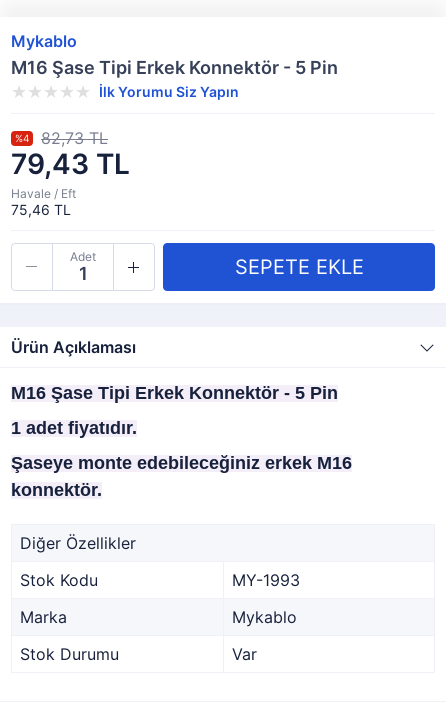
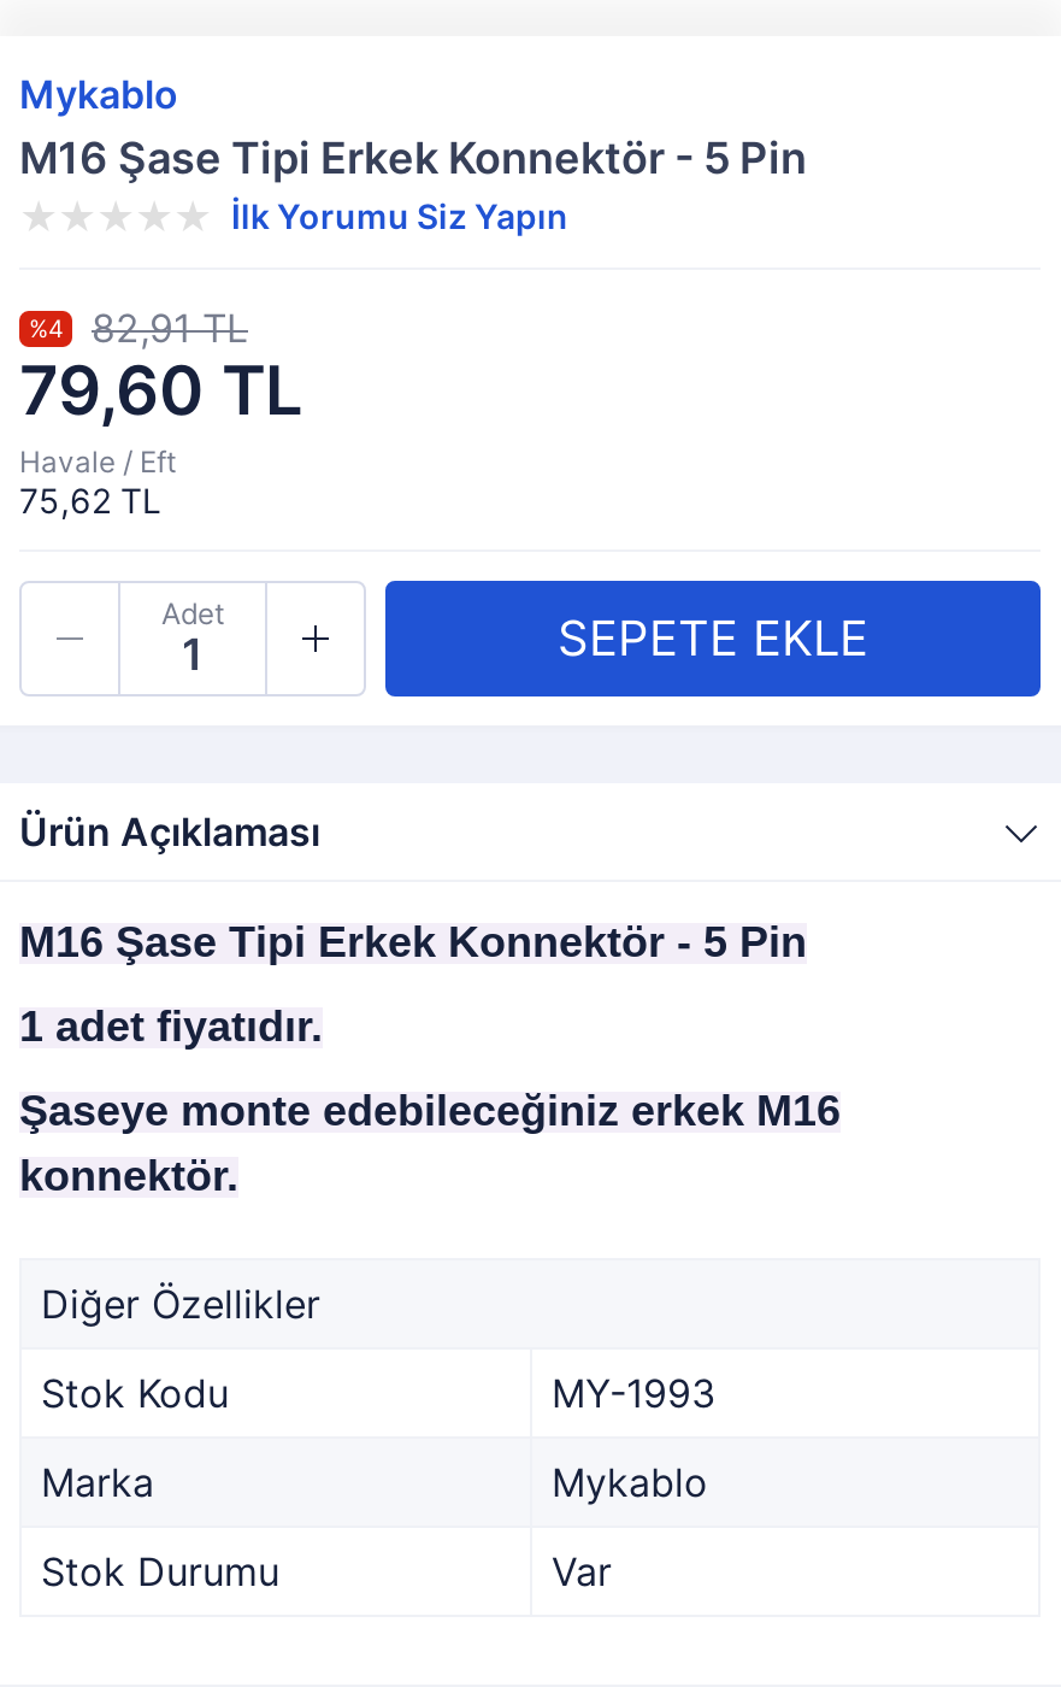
[15,128,108,148] %4 82,73 TL -> [29,304,248,352] %4 82,91 TL
[11,147,130,181] 79,43 TL -> [19,349,303,431] 79,60 TL
[11,201,71,218] 75,46 TL -> [19,480,161,521] 75,62 TL

